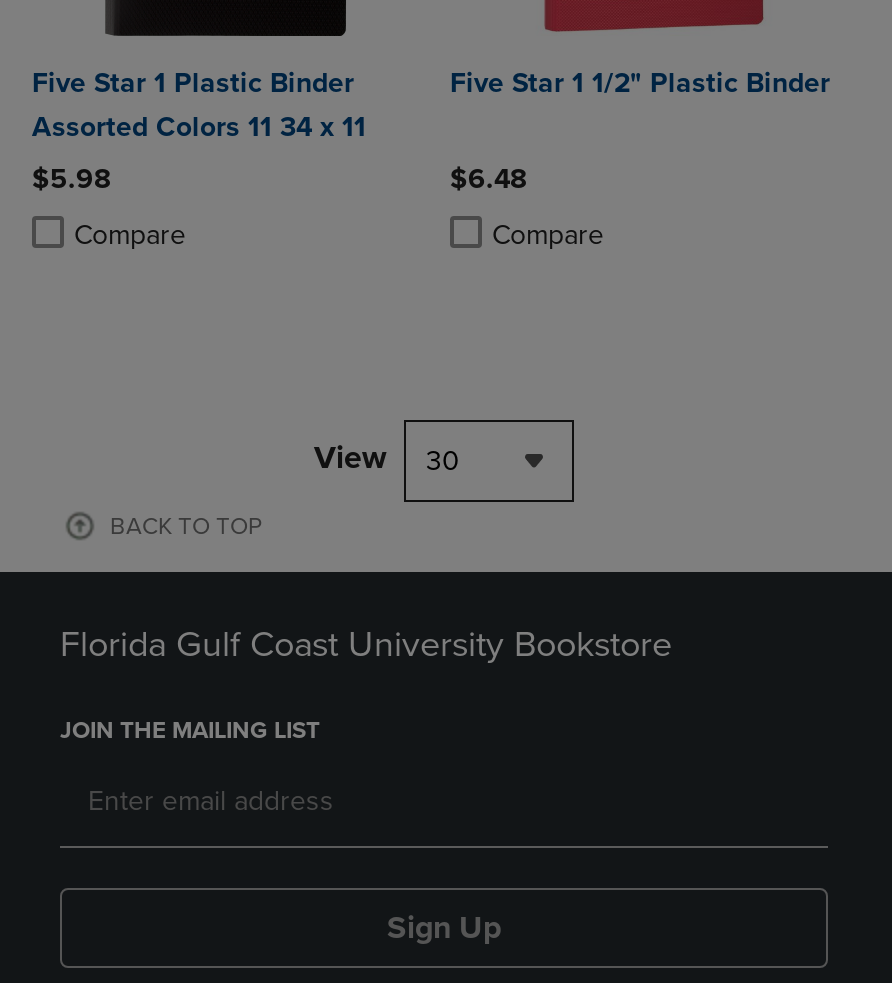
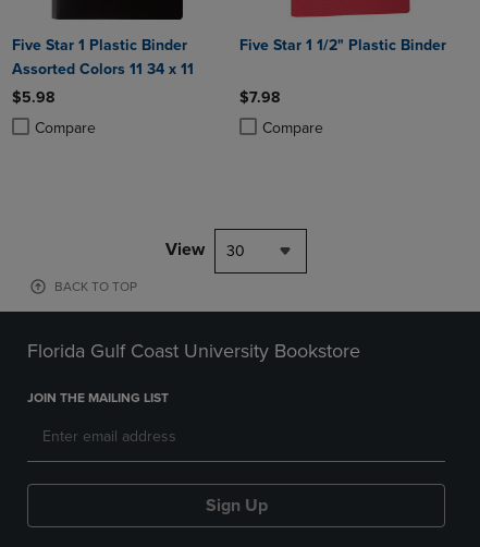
[450,162,526,196] $6.48 -> [239,88,280,107] $7.98

